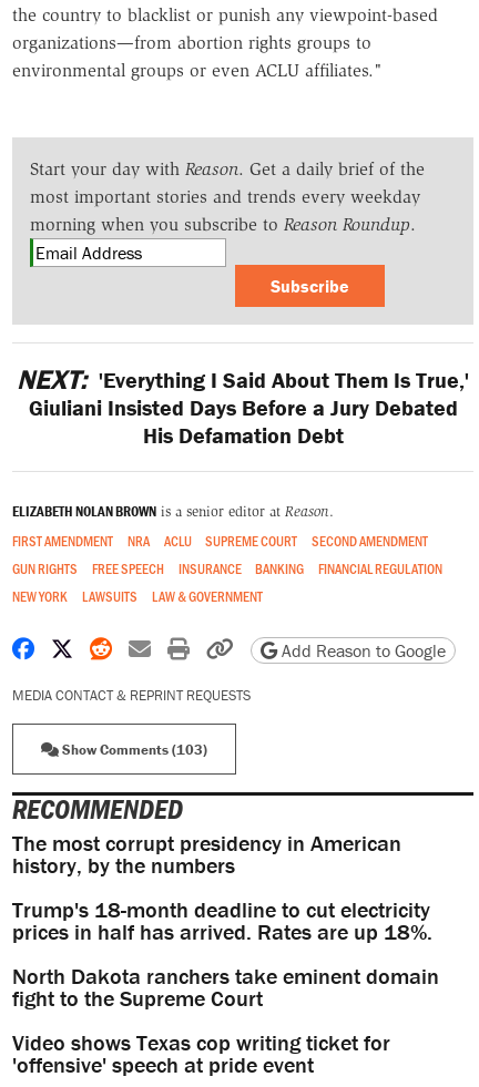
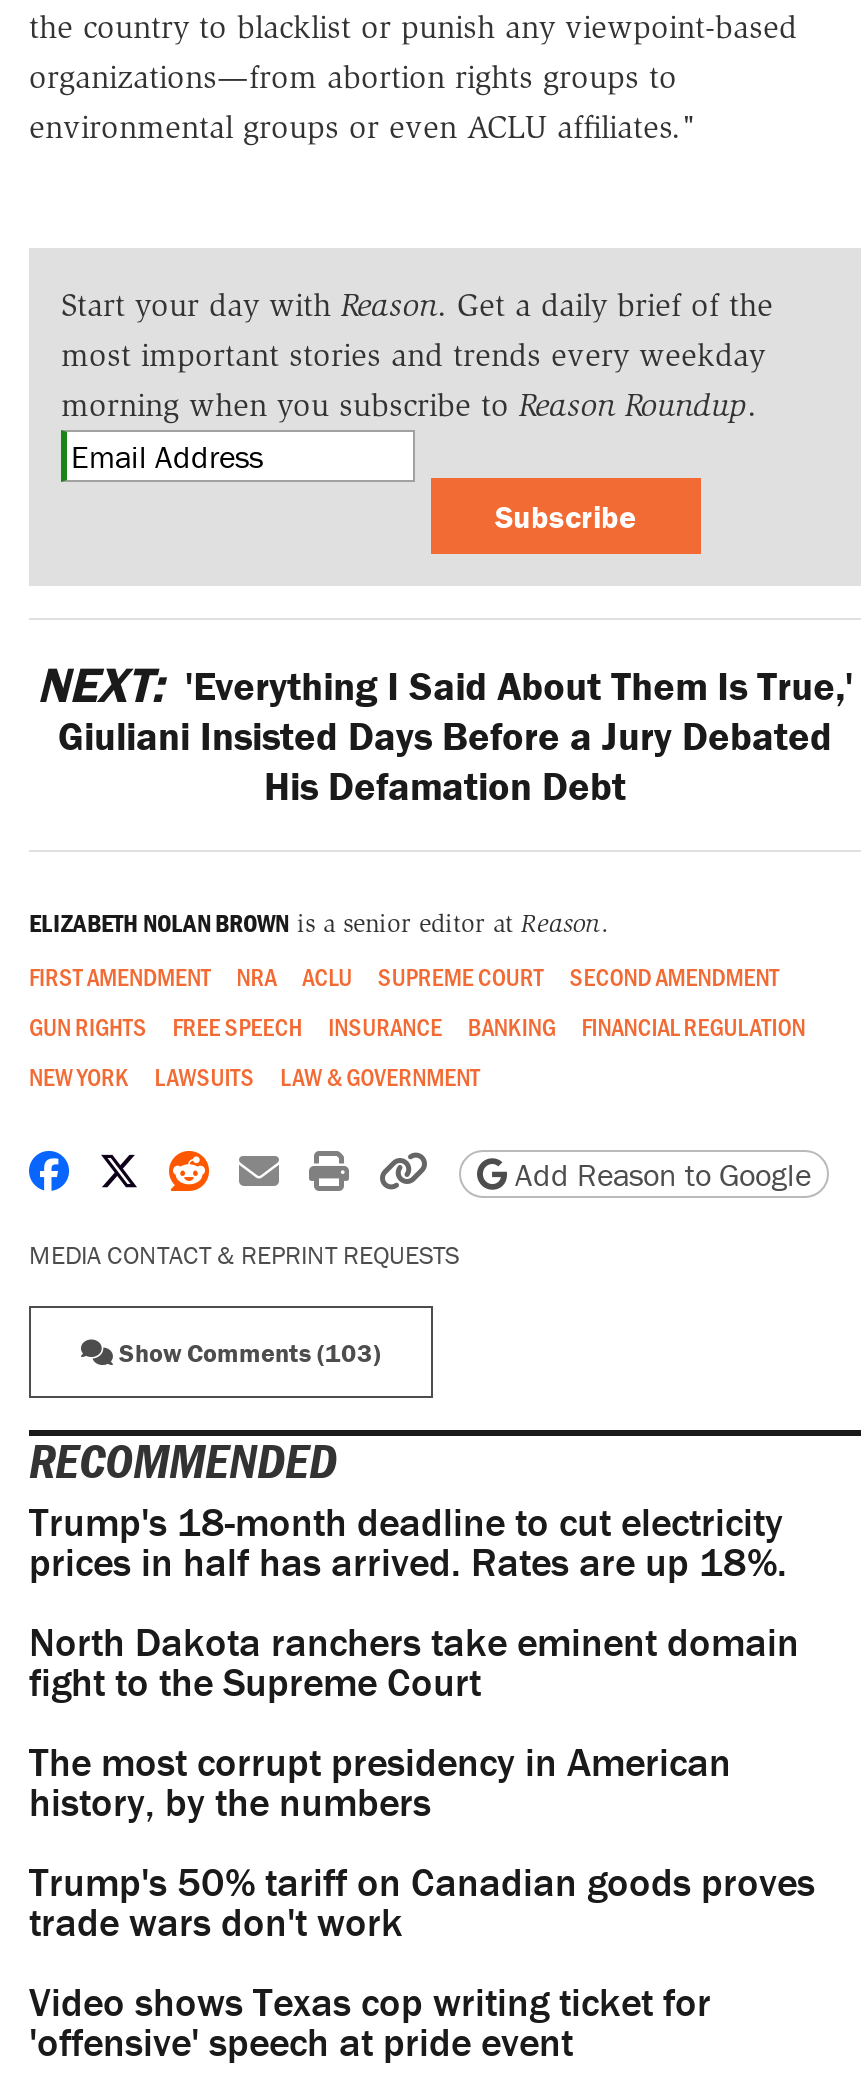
moved [12,829,401,879] -> [29,1736,731,1826]: The most corrupt presidency in American | history, by the numbers
moved [12,895,439,1012] -> [29,1496,799,1706]: Trump's 18-month deadline to cut electricity | prices in half has arrived. Rates are up 18%. | North Dakota ranchers take eminent domain | fight to the Supreme Court
none -> [29,1856,815,1946] Trump's 50% tariff on Canadian goods proves | trade wars don't work

